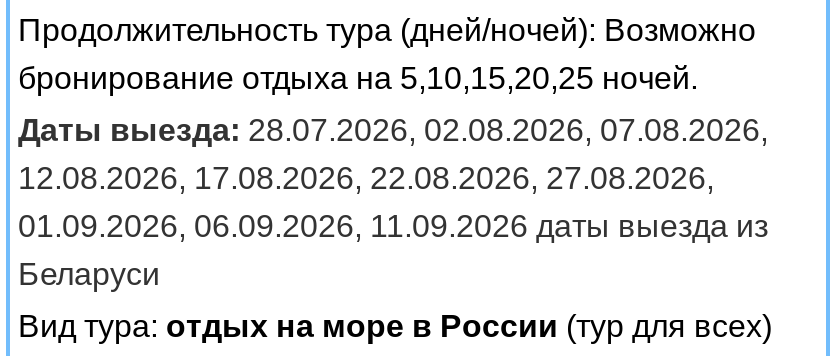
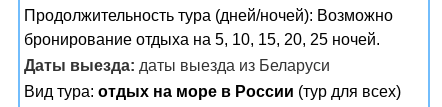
[18,61,698,95] бронирование отдыха на 5,10,15,20,25 ночей. -> [24,31,380,48] бронирование отдыха на 5, 10, 15, 20, 25 ночей.
[18,113,768,291] Даты выезда: 28.07.2026, 02.08.2026, 07.08.2026, | 12.08.2026, 17.08.2026, 22.08.2026, 27.08.2026, | 01.09.2026, 06.09.2026, 11.09.2026 даты выезда из | Беларуси -> [24,57,330,74] Даты выезда: даты выезда из Беларуси

